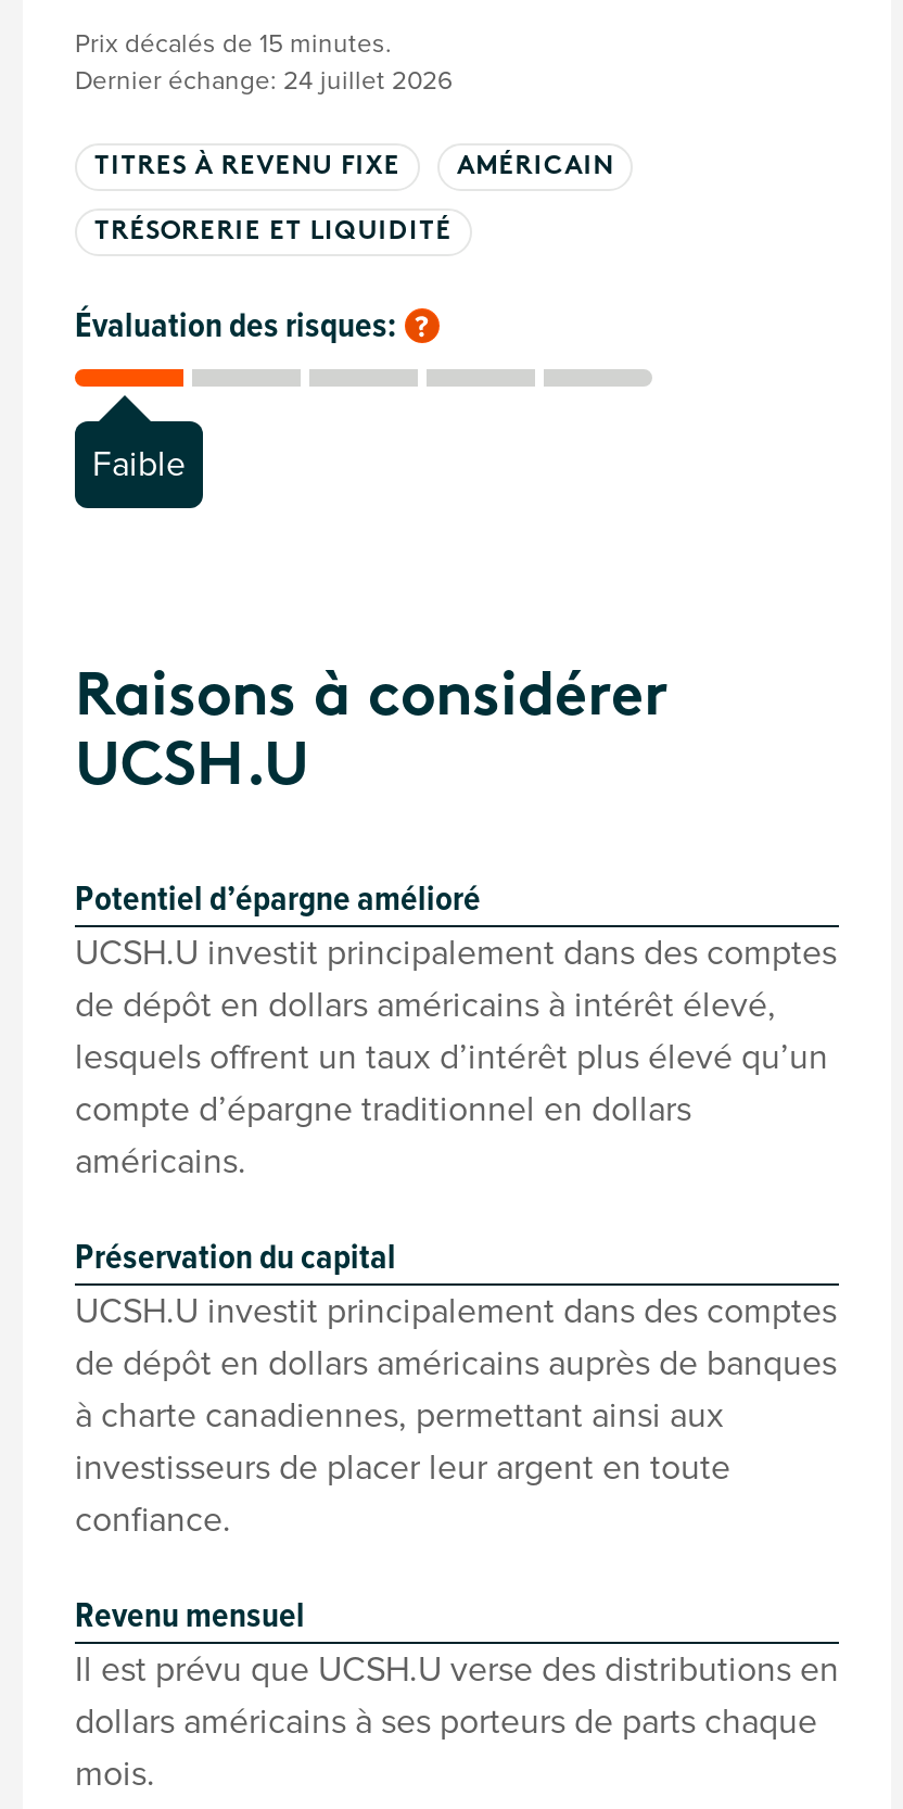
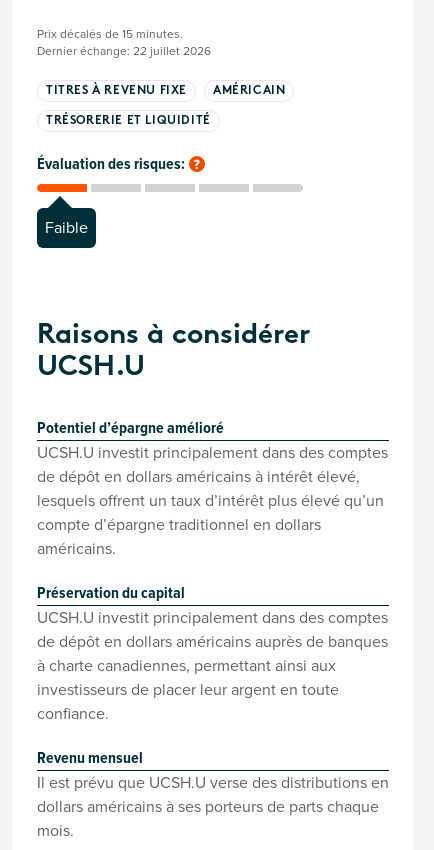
[75,65,453,98] Dernier échange: 24 juillet 2026 -> [37,44,211,59] Dernier échange: 22 juillet 2026

